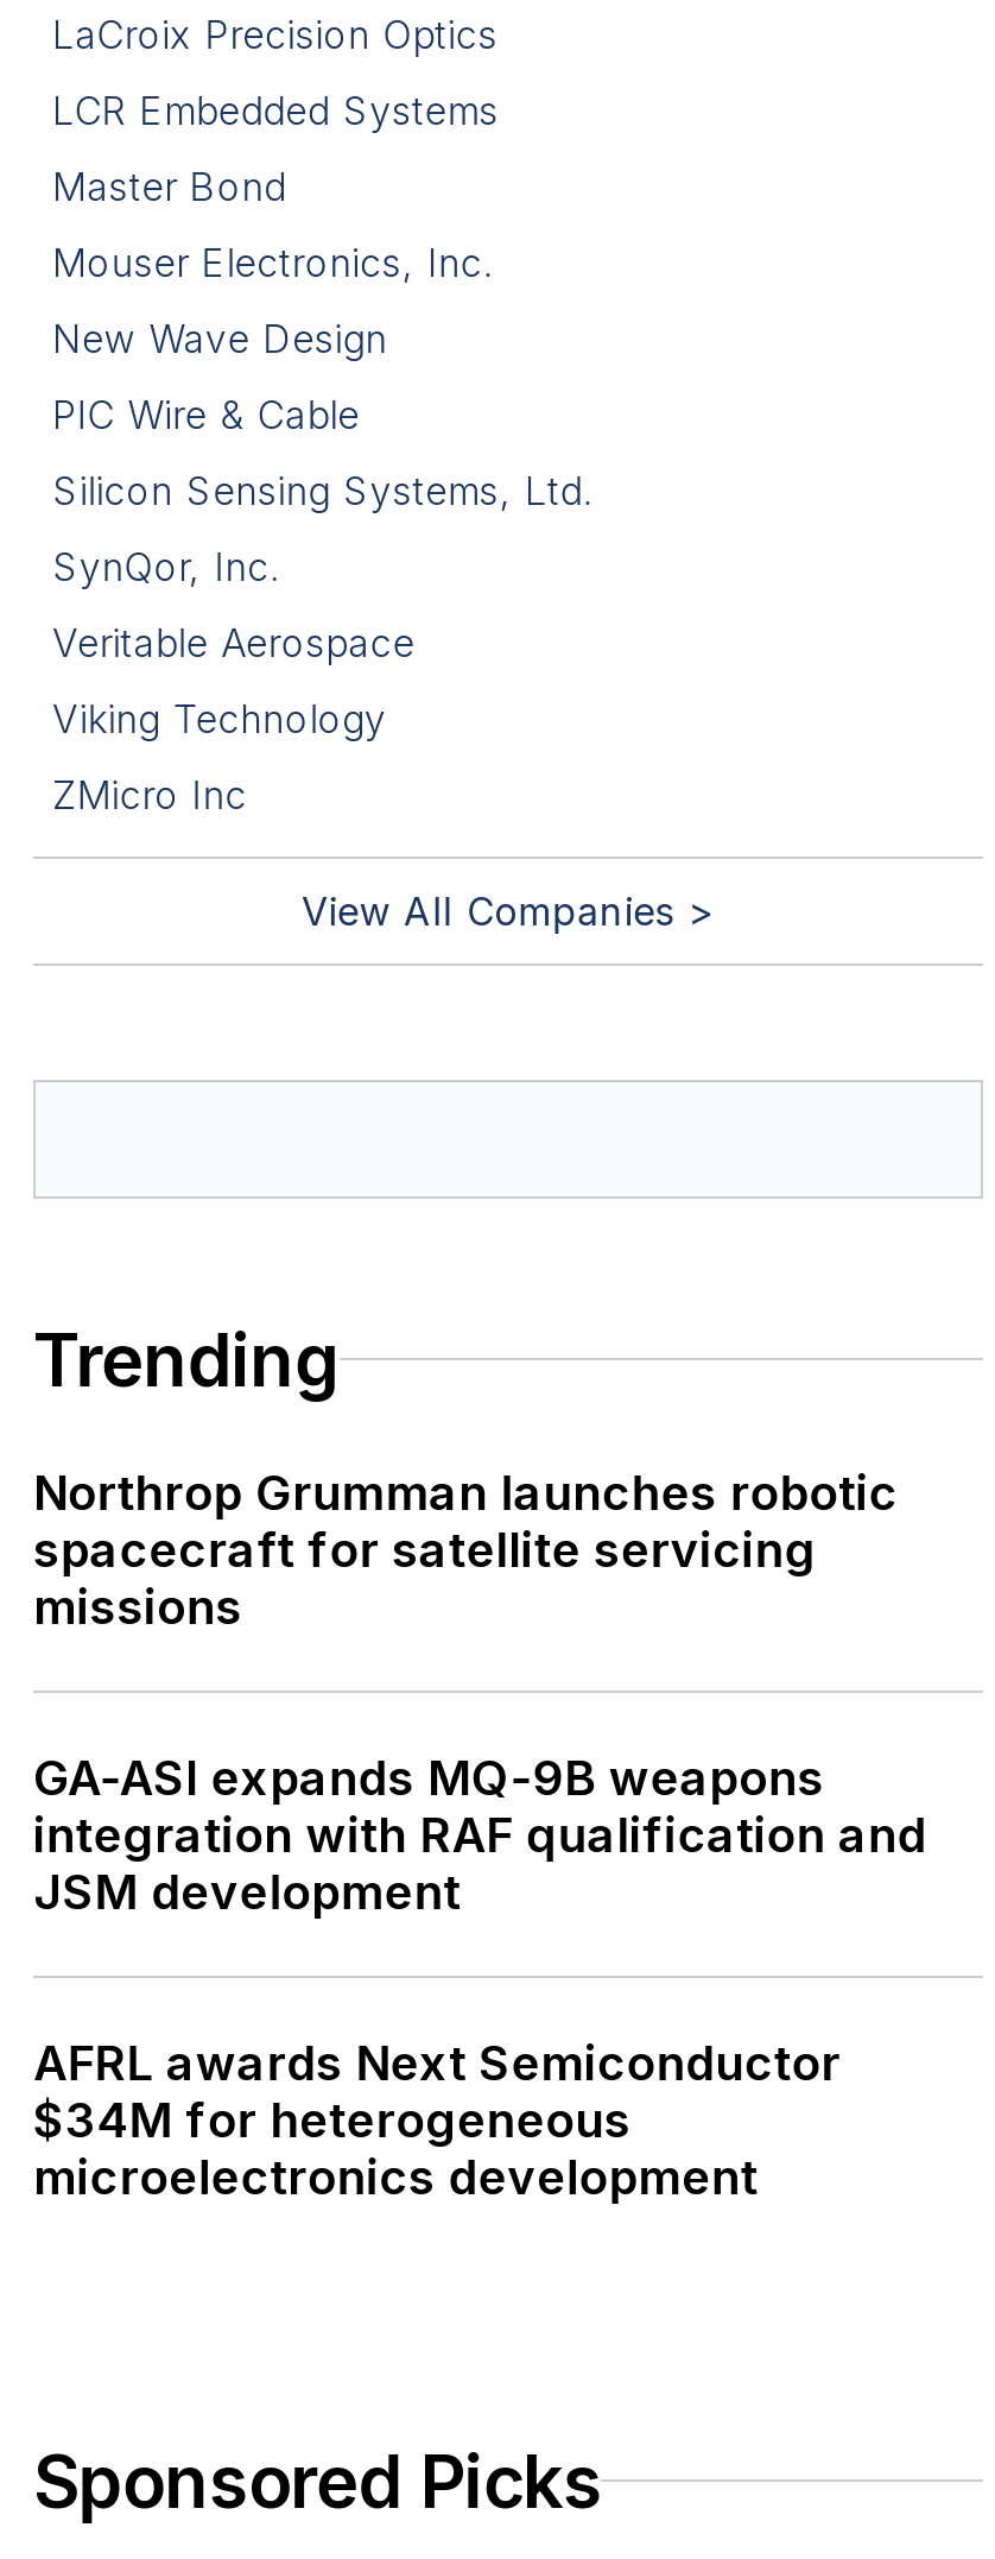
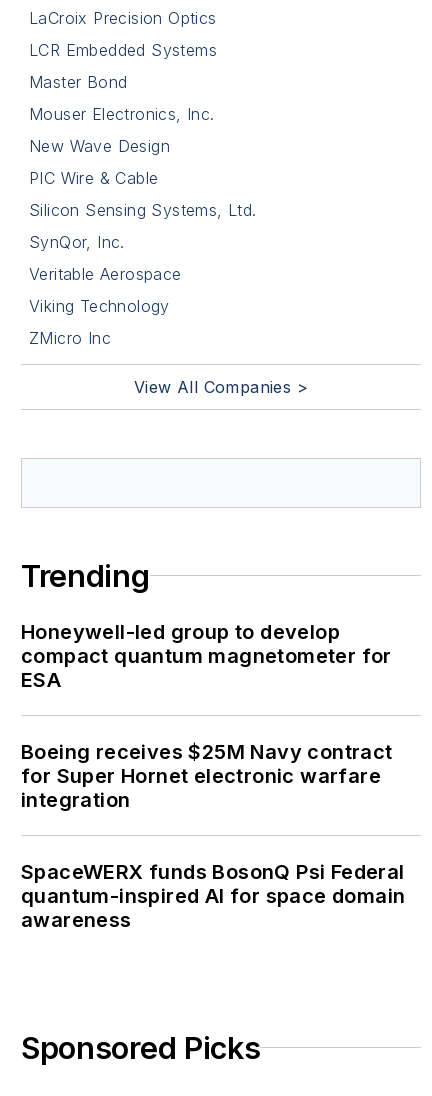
[33,1464,898,1635] Northrop Grumman launches robotic | spacecraft for satellite servicing | missions -> [21,620,392,692] Honeywell-led group to develop | compact quantum magnetometer for | ESA
[33,1749,927,1920] GA-ASI expands MQ-9B weapons | integration with RAF qualification and | JSM development -> [21,740,393,812] Boeing receives $25M Navy contract | for Super Hornet electronic warfare | integration
[33,2034,841,2205] AFRL awards Next Semiconductor | $34M for heterogeneous | microelectronics development -> [21,860,405,932] SpaceWERX funds BosonQ Psi Federal | quantum-inspired AI for space domain | awareness

